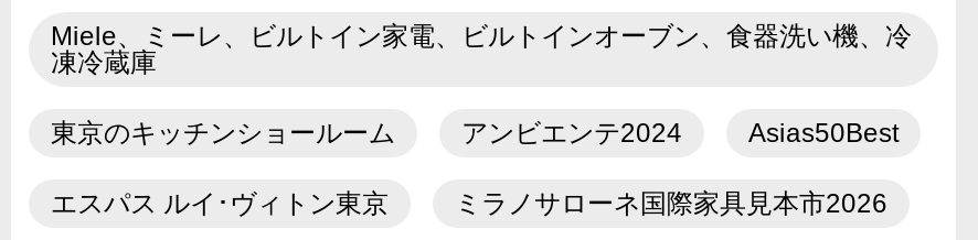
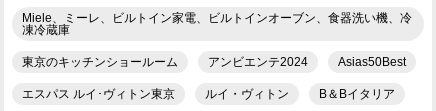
[455,187,887,218] ミラノサローネ国際家具見本市2026 -> [205,87,395,101] ルイ・ヴィトン | B＆Bイタリア

